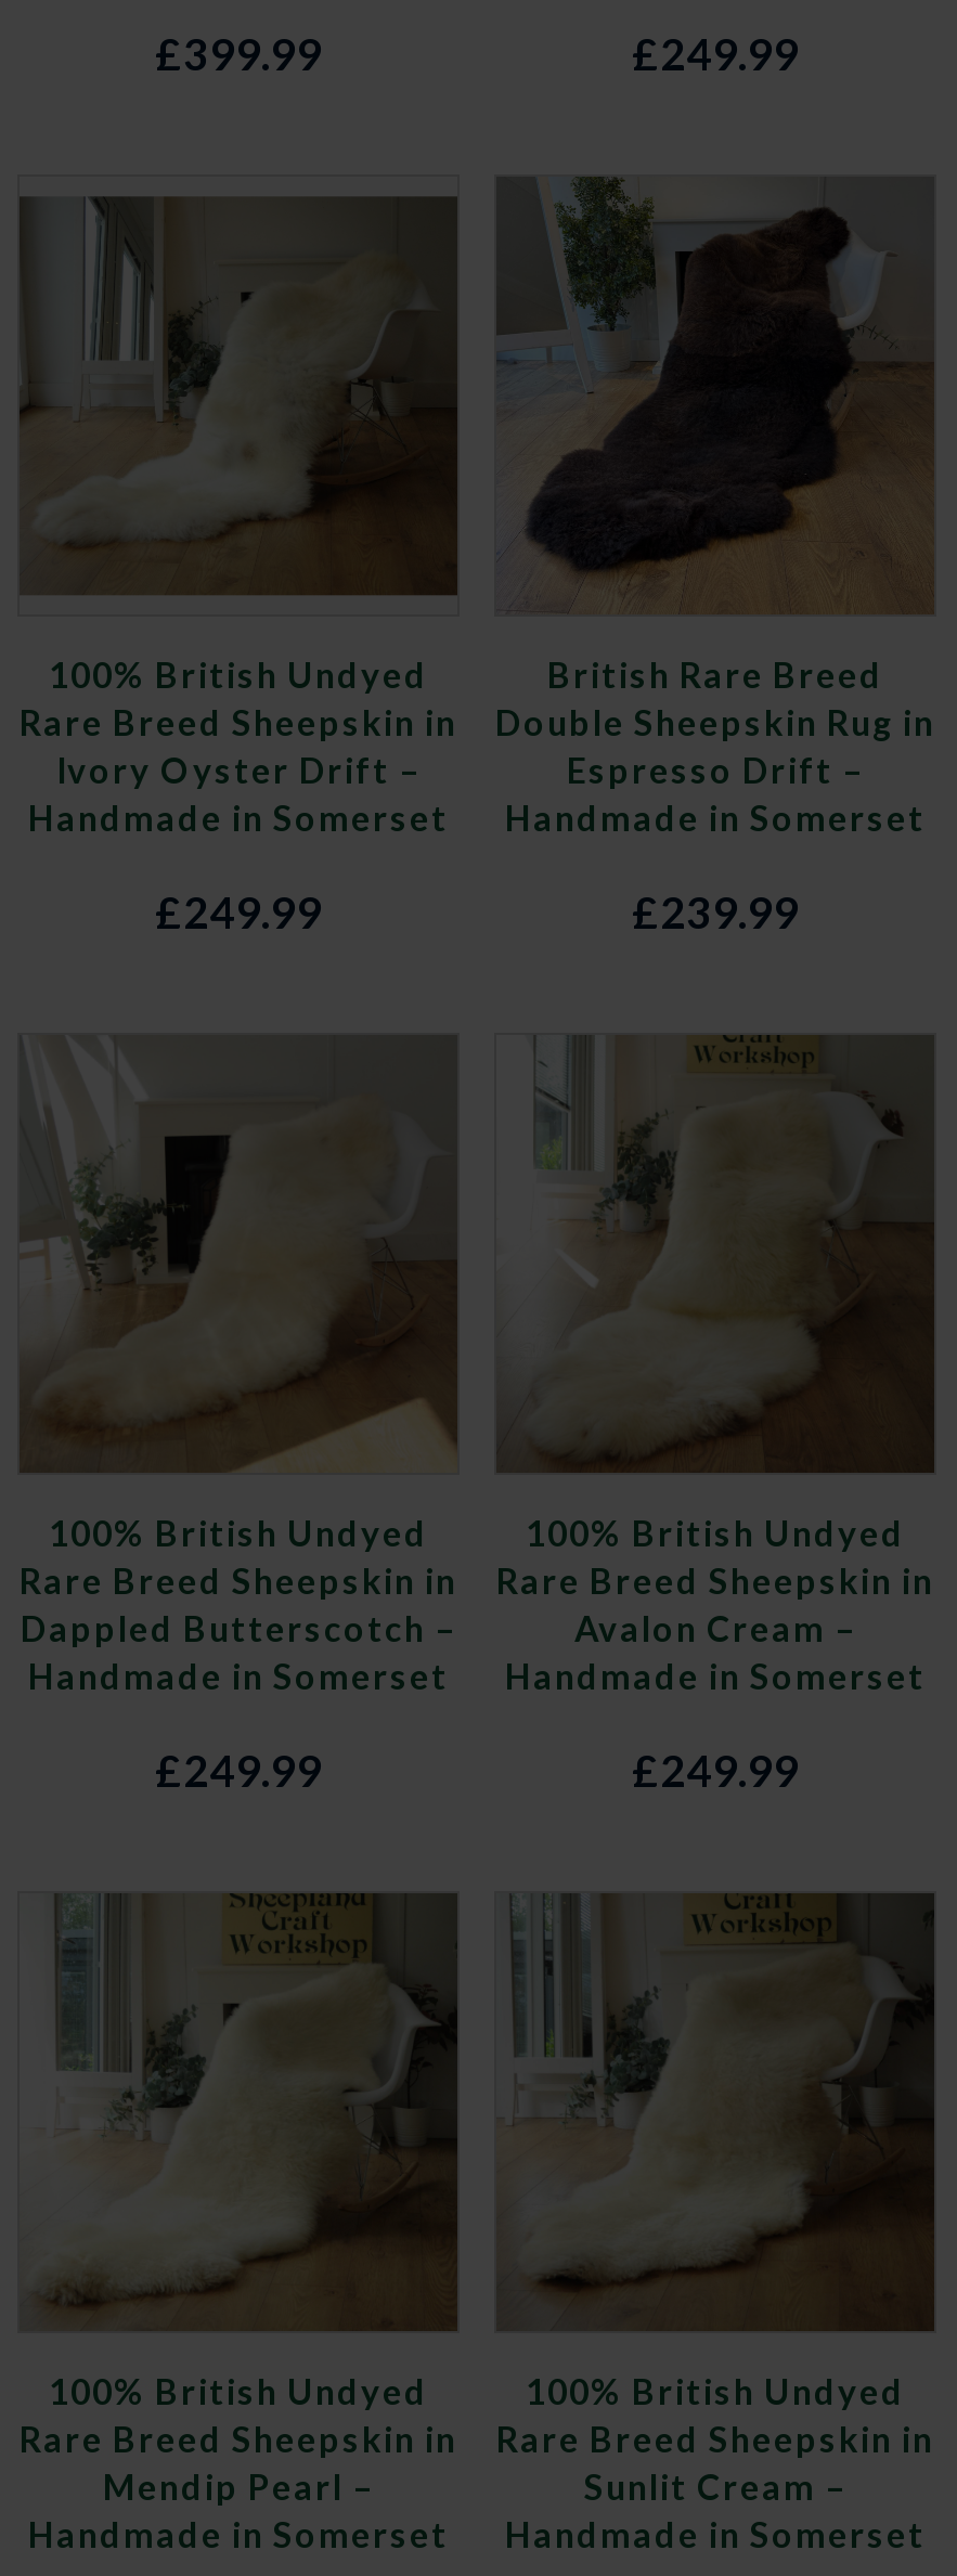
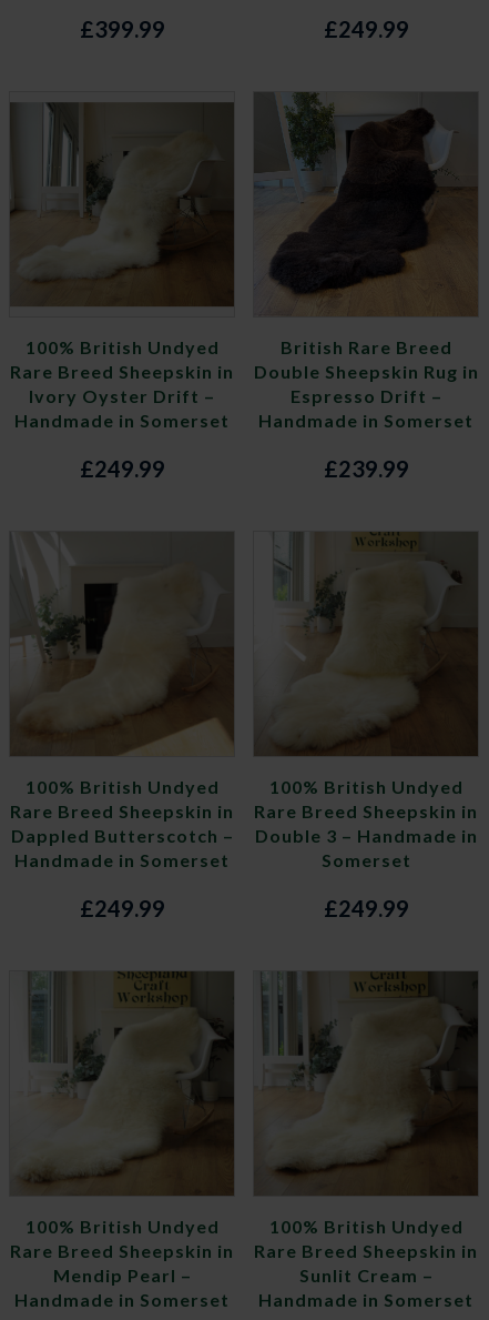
[505,1607,926,1696] Avalon Cream – | Handmade in Somerset -> [254,825,477,870] Double 3 – Handmade in | Somerset

